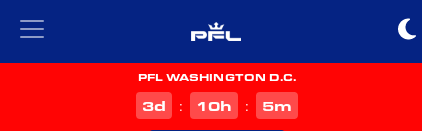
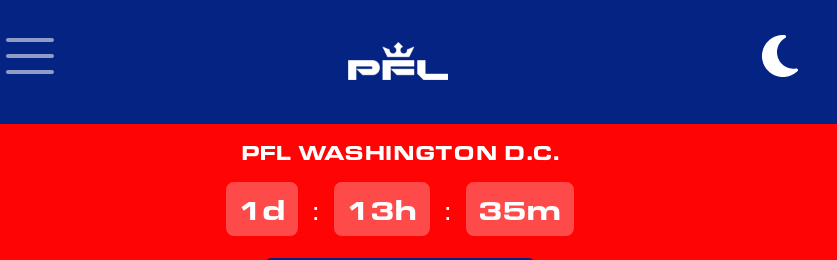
[142,95,166,115] 3 d -> [238,188,286,228] 1 d
[196,95,232,115] 10h -> [346,188,418,228] 13h
[262,95,292,115] 5m -> [478,188,562,228] 35m

